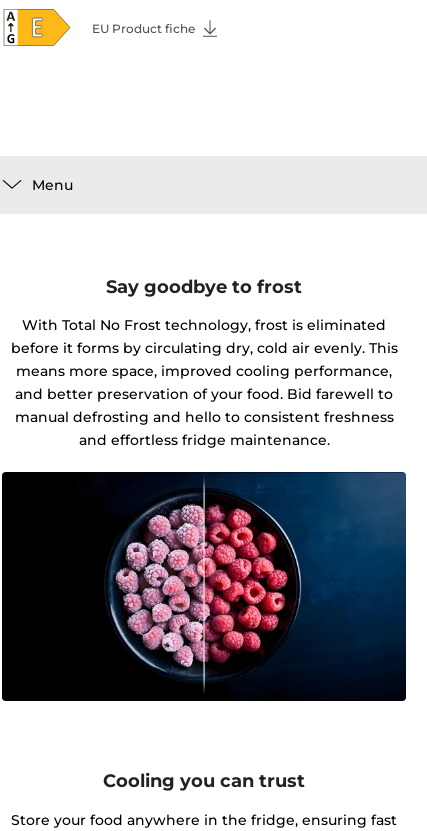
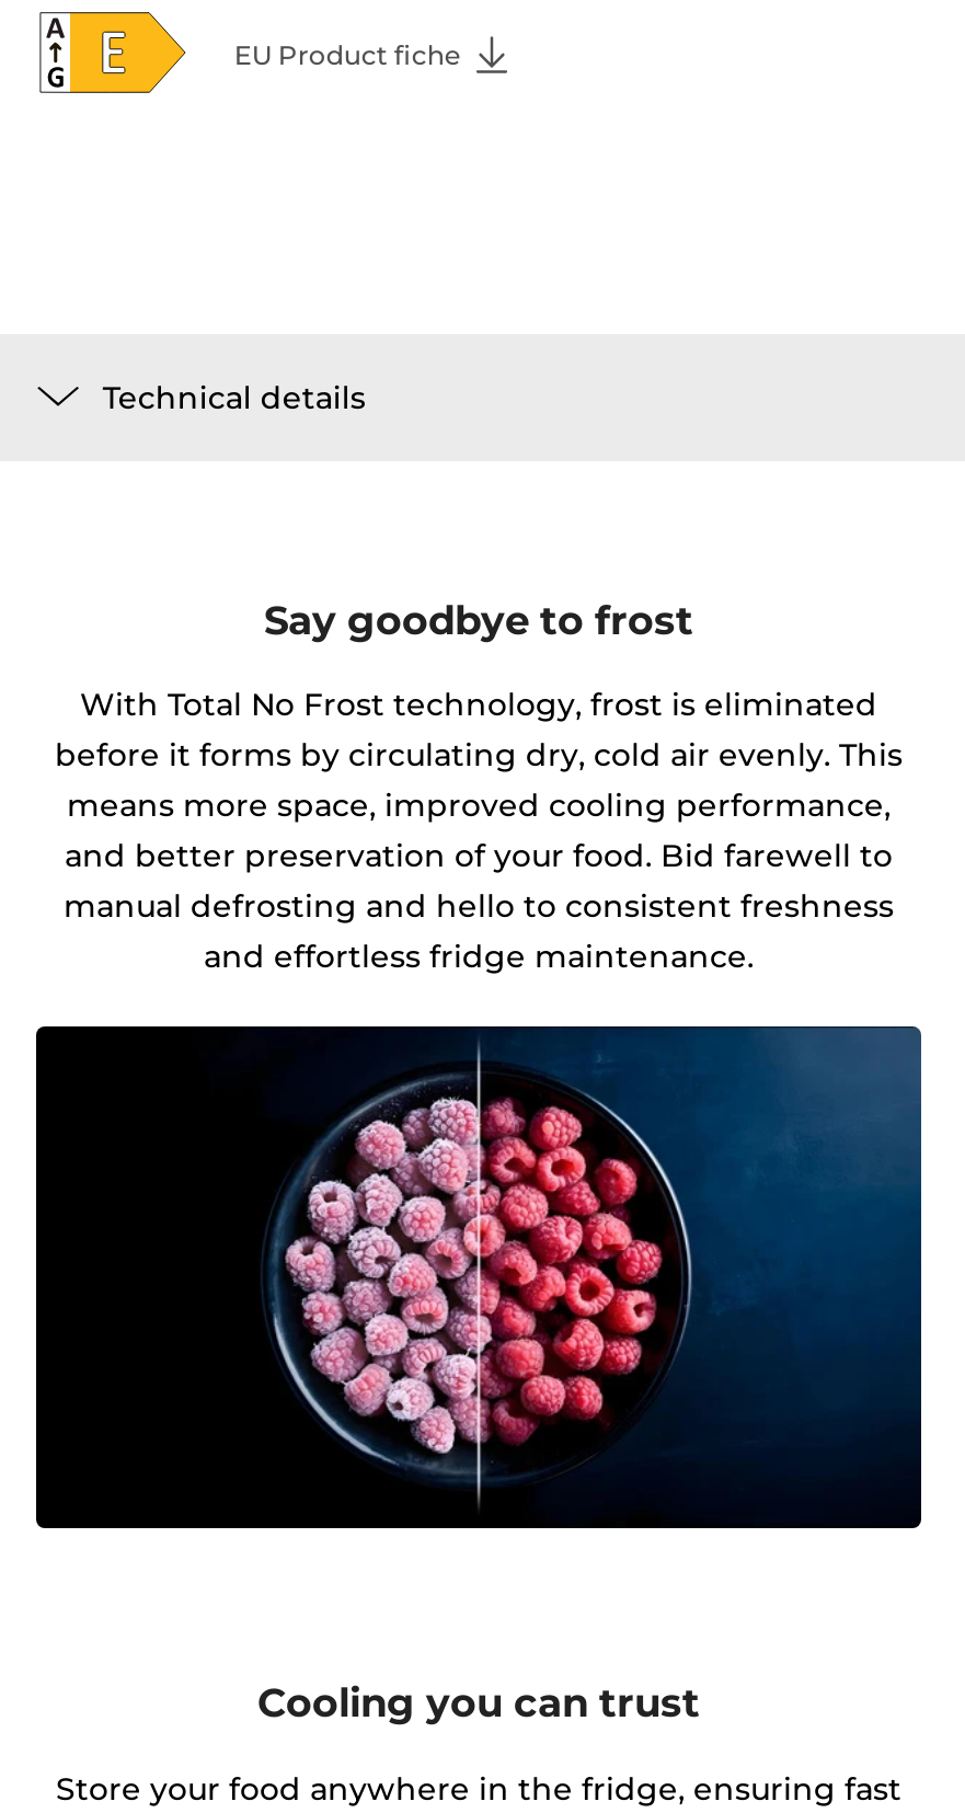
[32,175,73,193] Menu -> [103,377,366,416] Technical details

